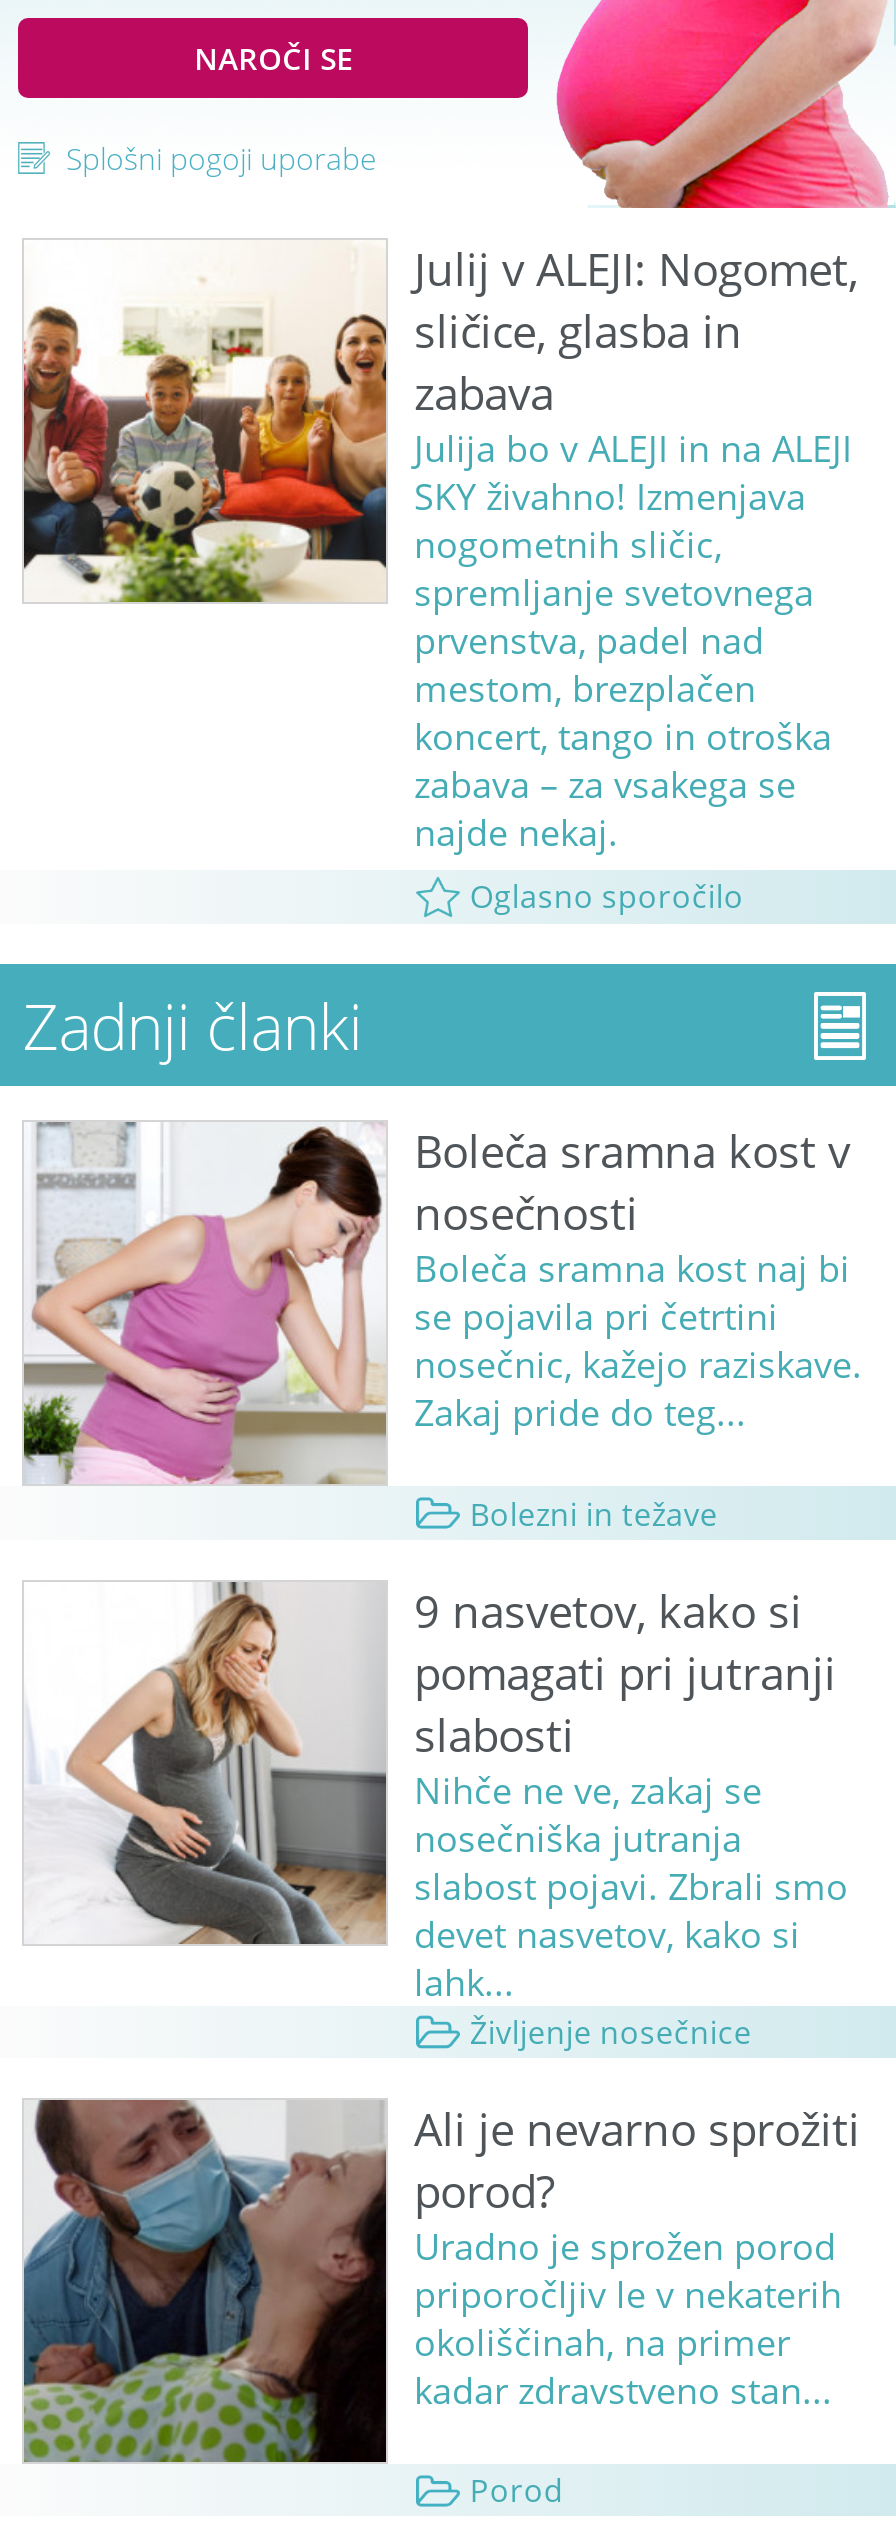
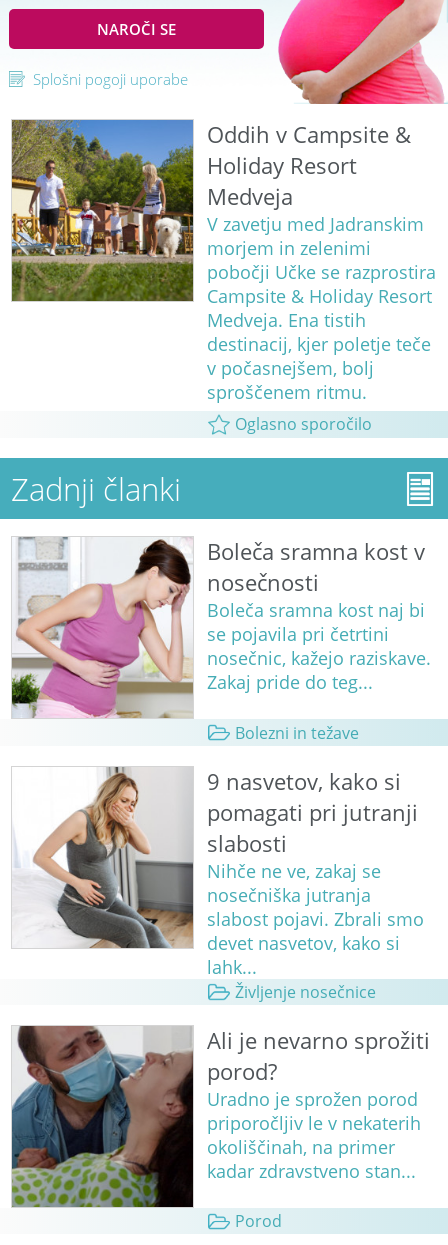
[22,239,858,857] [image] | Julij v ALEJI: Nogomet, | sličice, glasba in | zabava | Julija bo v ALEJI in na ALEJI | SKY živahno! Izmenjava | nogometnih sličic, | spremljanje svetovnega | prvenstva, padel nad | mestom, brezplačen | koncert, tango in otroška | zabava – za vsakega se | najde nekaj. -> [11,119,436,404] [image] | Oddih v Campsite & | Holiday Resort | Medveja | V zavetju med Jadranskim | morjem in zelenimi | pobočji Učke se razprostira | Campsite & Holiday Resort | Medveja. Ena tistih | destinacij, kjer poletje teče | v počasnejšem, bolj | sproščenem ritmu.

